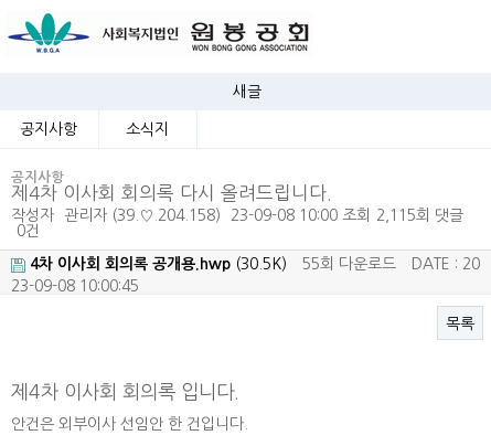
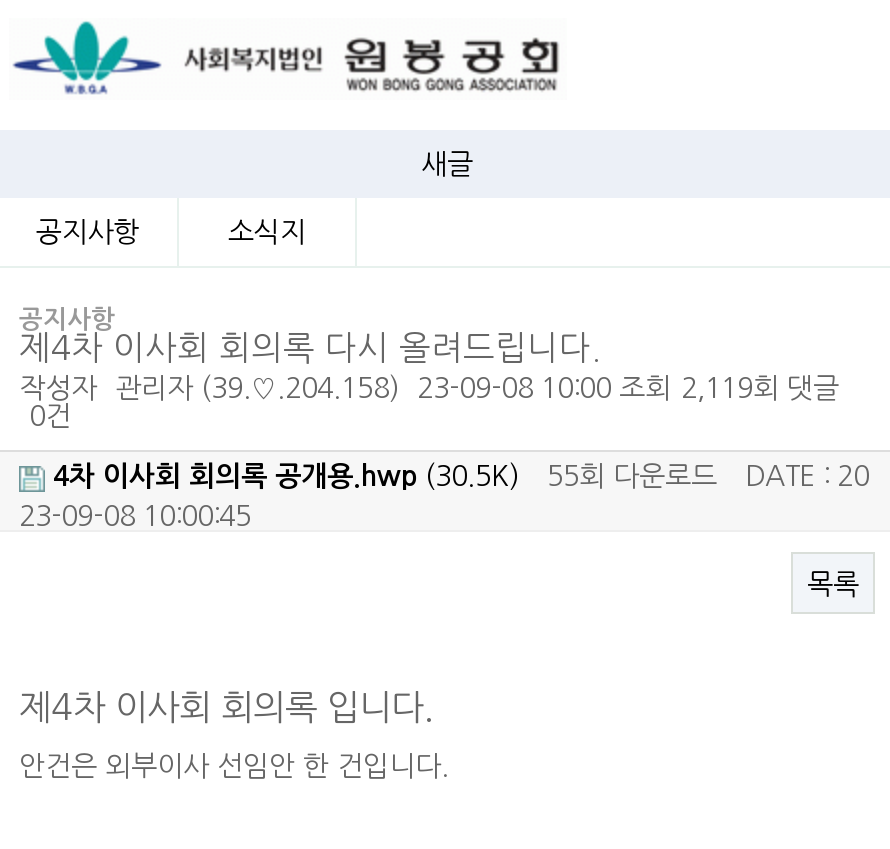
[231,208,463,223] 23-09-08 10:00 조회 2,115회 댓글 -> [417,374,839,402] 23-09-08 10:00 조회 2,119회 댓글

